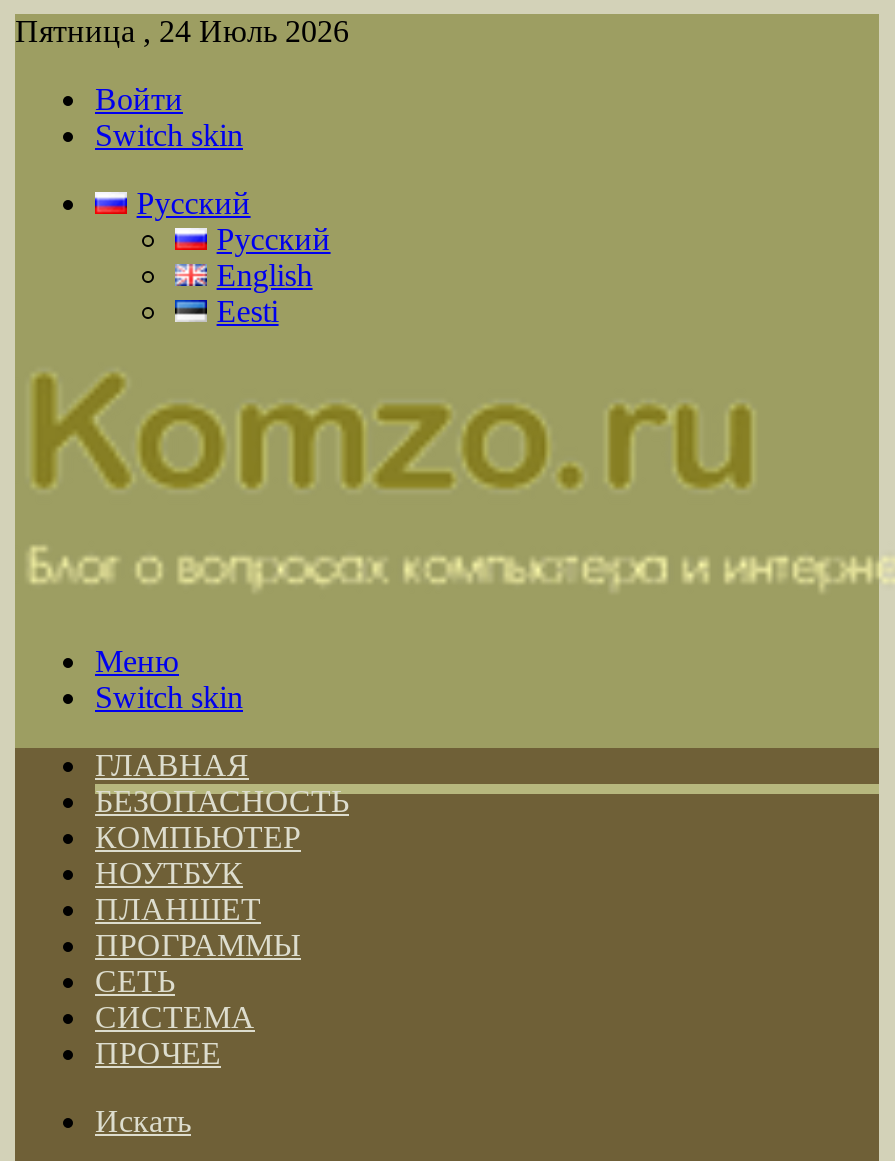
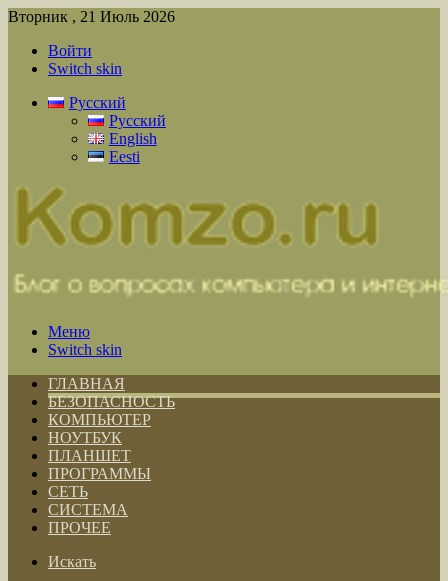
[15,14,349,48] Пятница , 24 Июль 2026 -> [8,8,175,25] Вторник , 21 Июль 2026

